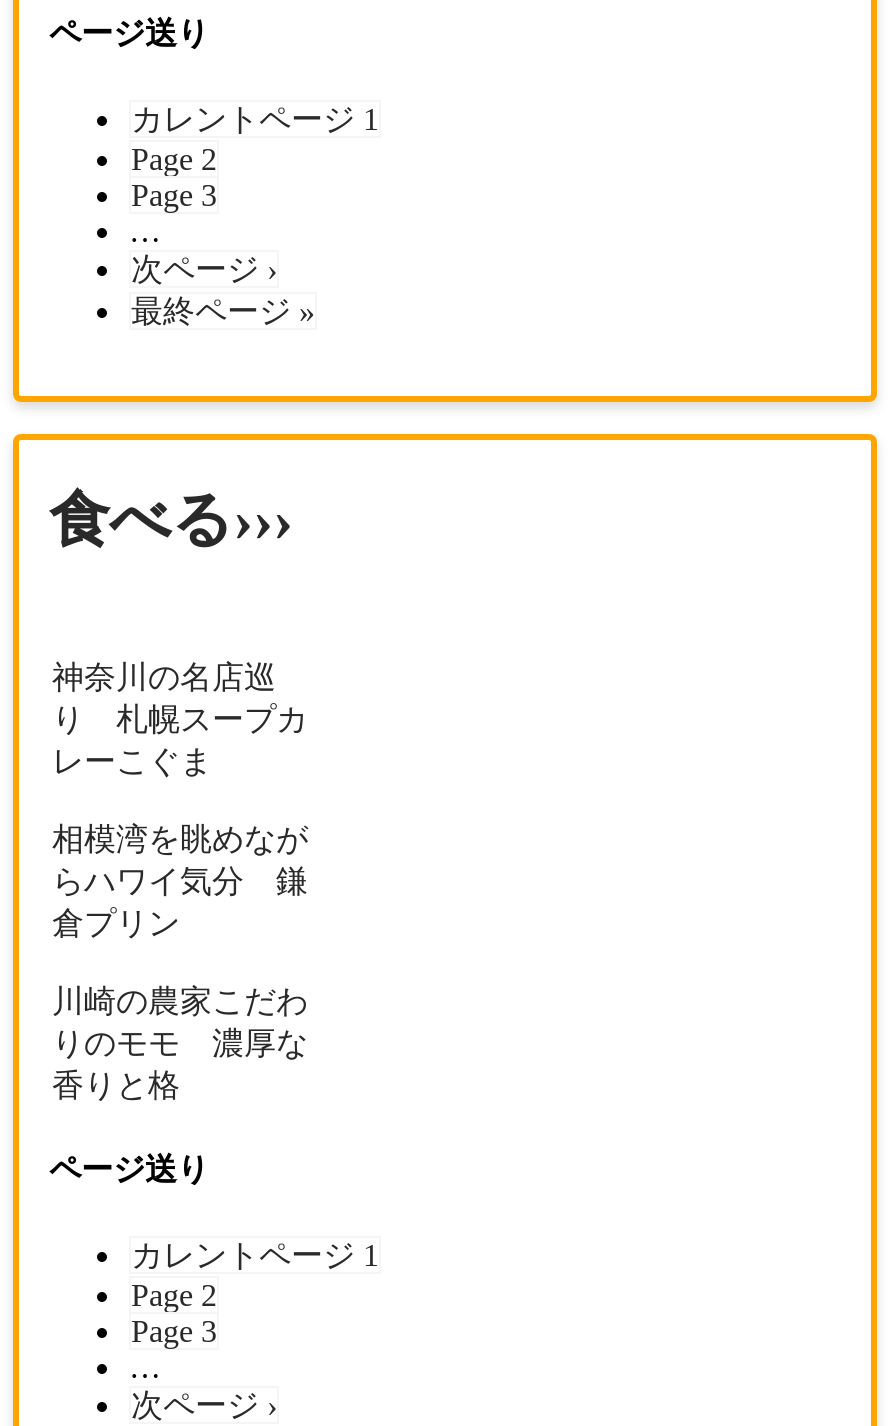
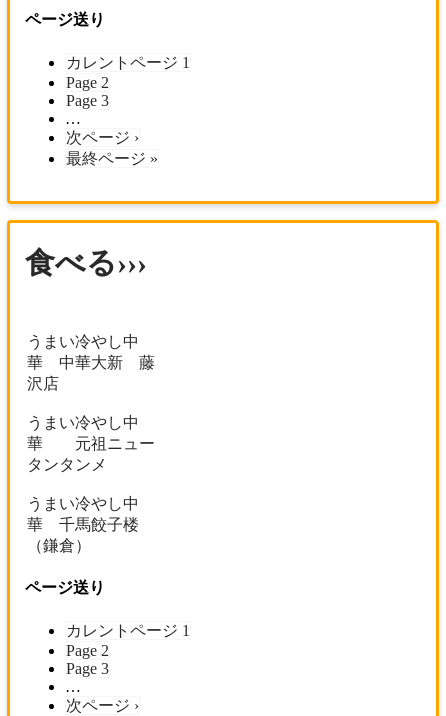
[52,660,308,778] 神奈川の名店巡 | り 札幌スープカ | レーこぐま -> [26,333,154,392] うまい冷やし中 | 華 中華大新 藤 | 沢店
[52,822,308,940] 相模湾を眺めなが | らハワイ気分 鎌 | 倉プリン -> [26,414,154,473] うまい冷やし中 | 華 元祖ニュー | タンタンメ
[52,984,308,1102] 川崎の農家こだわ | りのモモ 濃厚な | 香りと格 -> [26,495,138,554] うまい冷やし中 | 華 千馬餃子楼 | （鎌倉）

